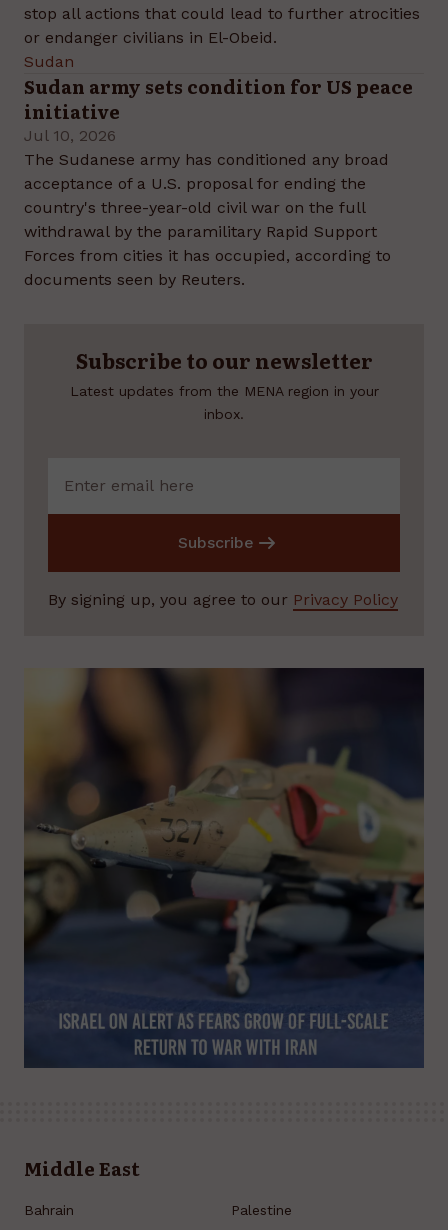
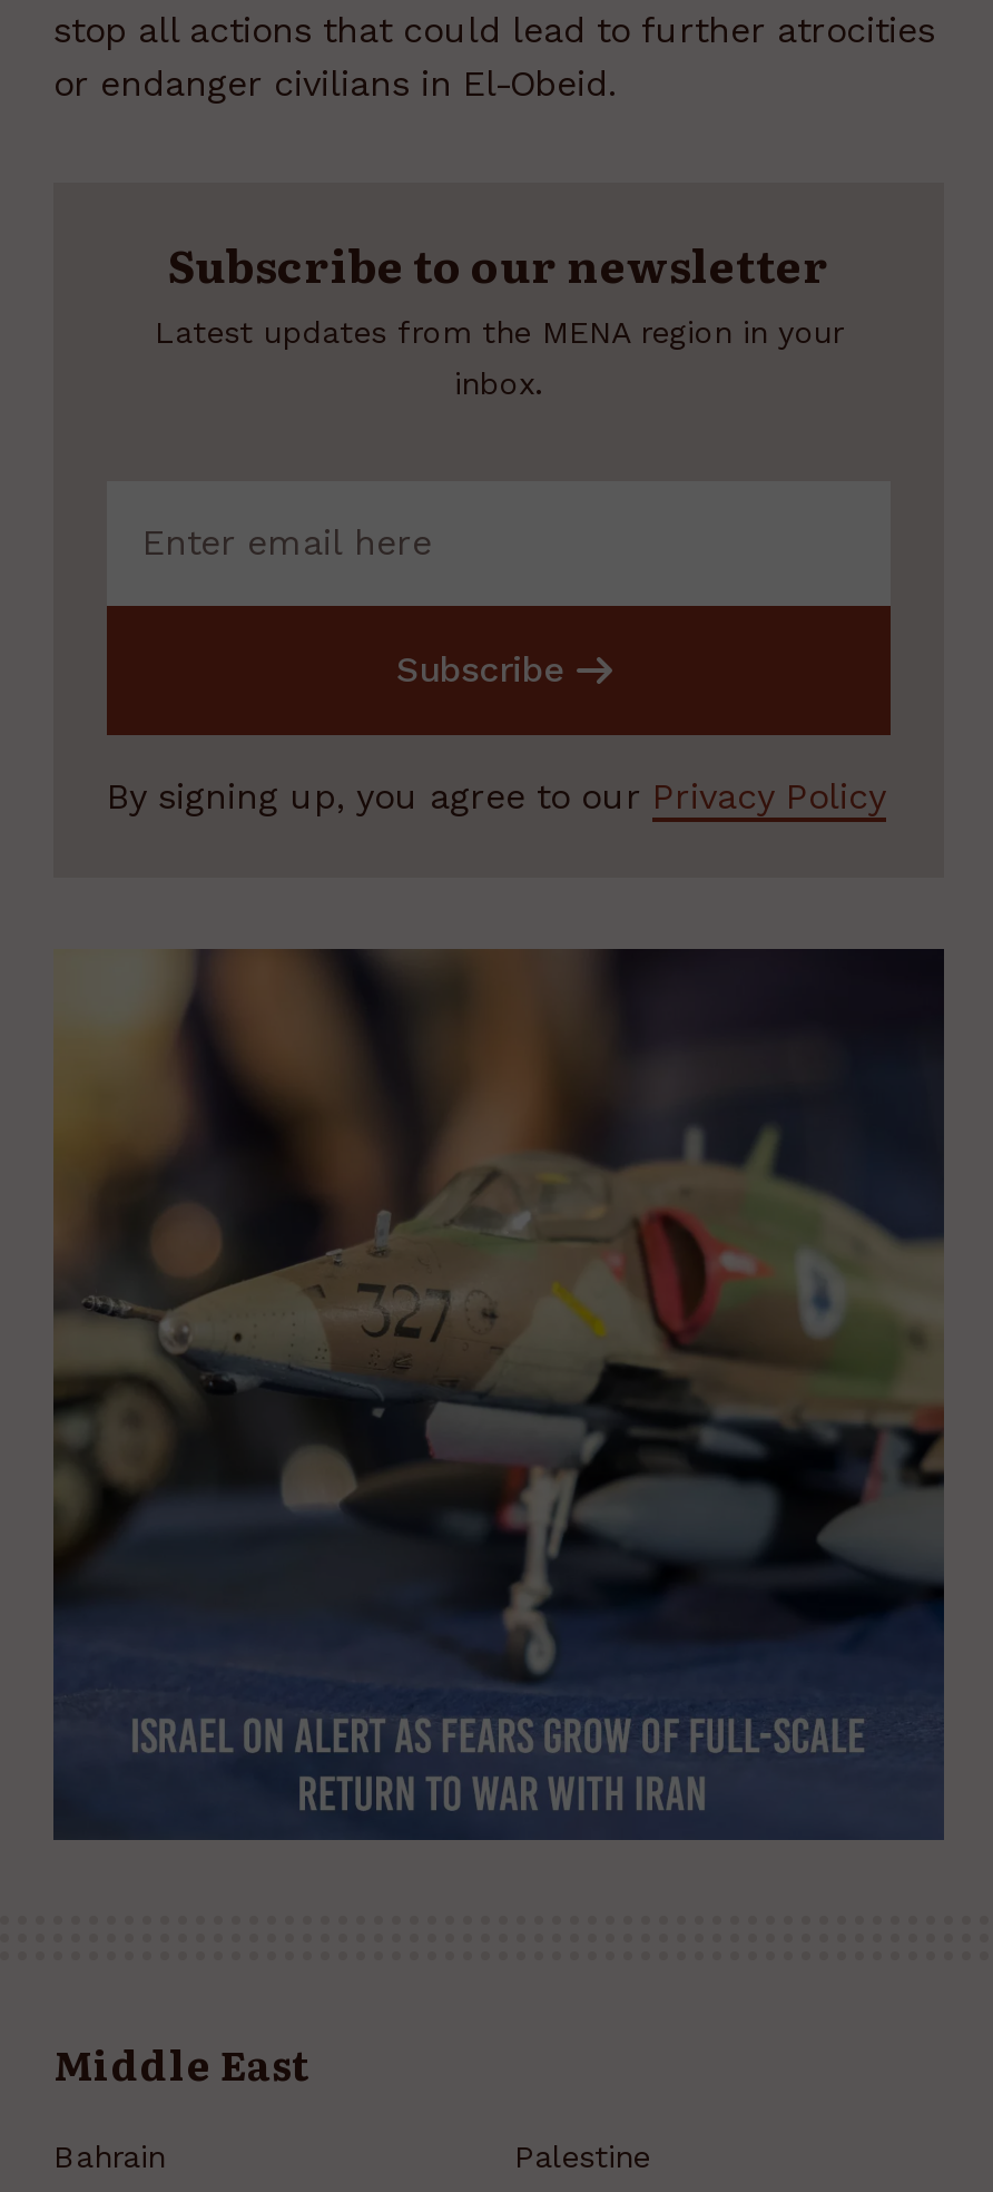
[24,52,413,289] Sudan | Sudan army sets condition for US peace | initiative | Jul 10, 2026 | The Sudanese army has conditioned any broad | acceptance of a U.S. proposal for ending the | country's three-year-old civil war on the full | withdrawal by the paramilitary Rapid Support | Forces from cities it has occupied, according to | documents seen by Reuters. -> none

